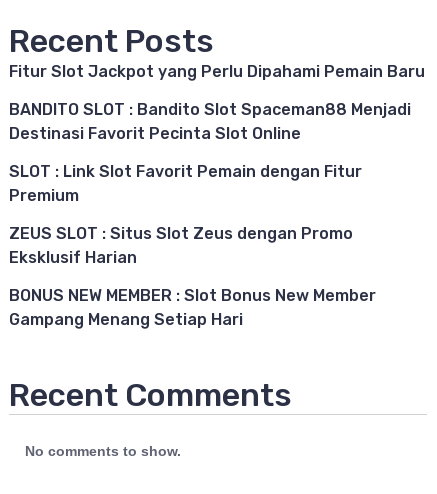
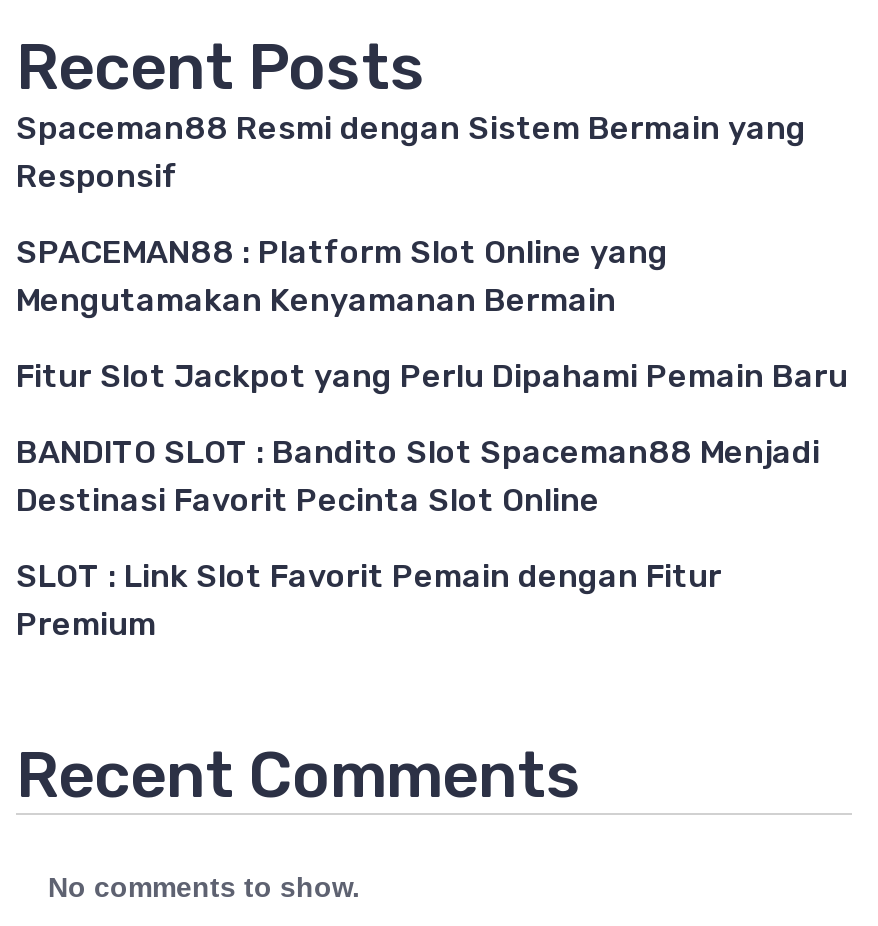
none -> [16,109,806,319] Spaceman88 Resmi dengan Sistem Bermain yang | Responsif | SPACEMAN88 : Platform Slot Online yang | Mengutamakan Kenyamanan Bermain
moved [9,62,425,205] -> [16,357,848,643]: Fitur Slot Jackpot yang Perlu Dipahami Pemain Baru | BANDITO SLOT : Bandito Slot Spaceman88 Menjadi | Destinasi Favorit Pecinta Slot Online | SLOT : Link Slot Favorit Pemain dengan Fitur | Premium
[9,224,376,329] ZEUS SLOT : Situs Slot Zeus dengan Promo | Eksklusif Harian | BONUS NEW MEMBER : Slot Bonus New Member | Gampang Menang Setiap Hari -> none

